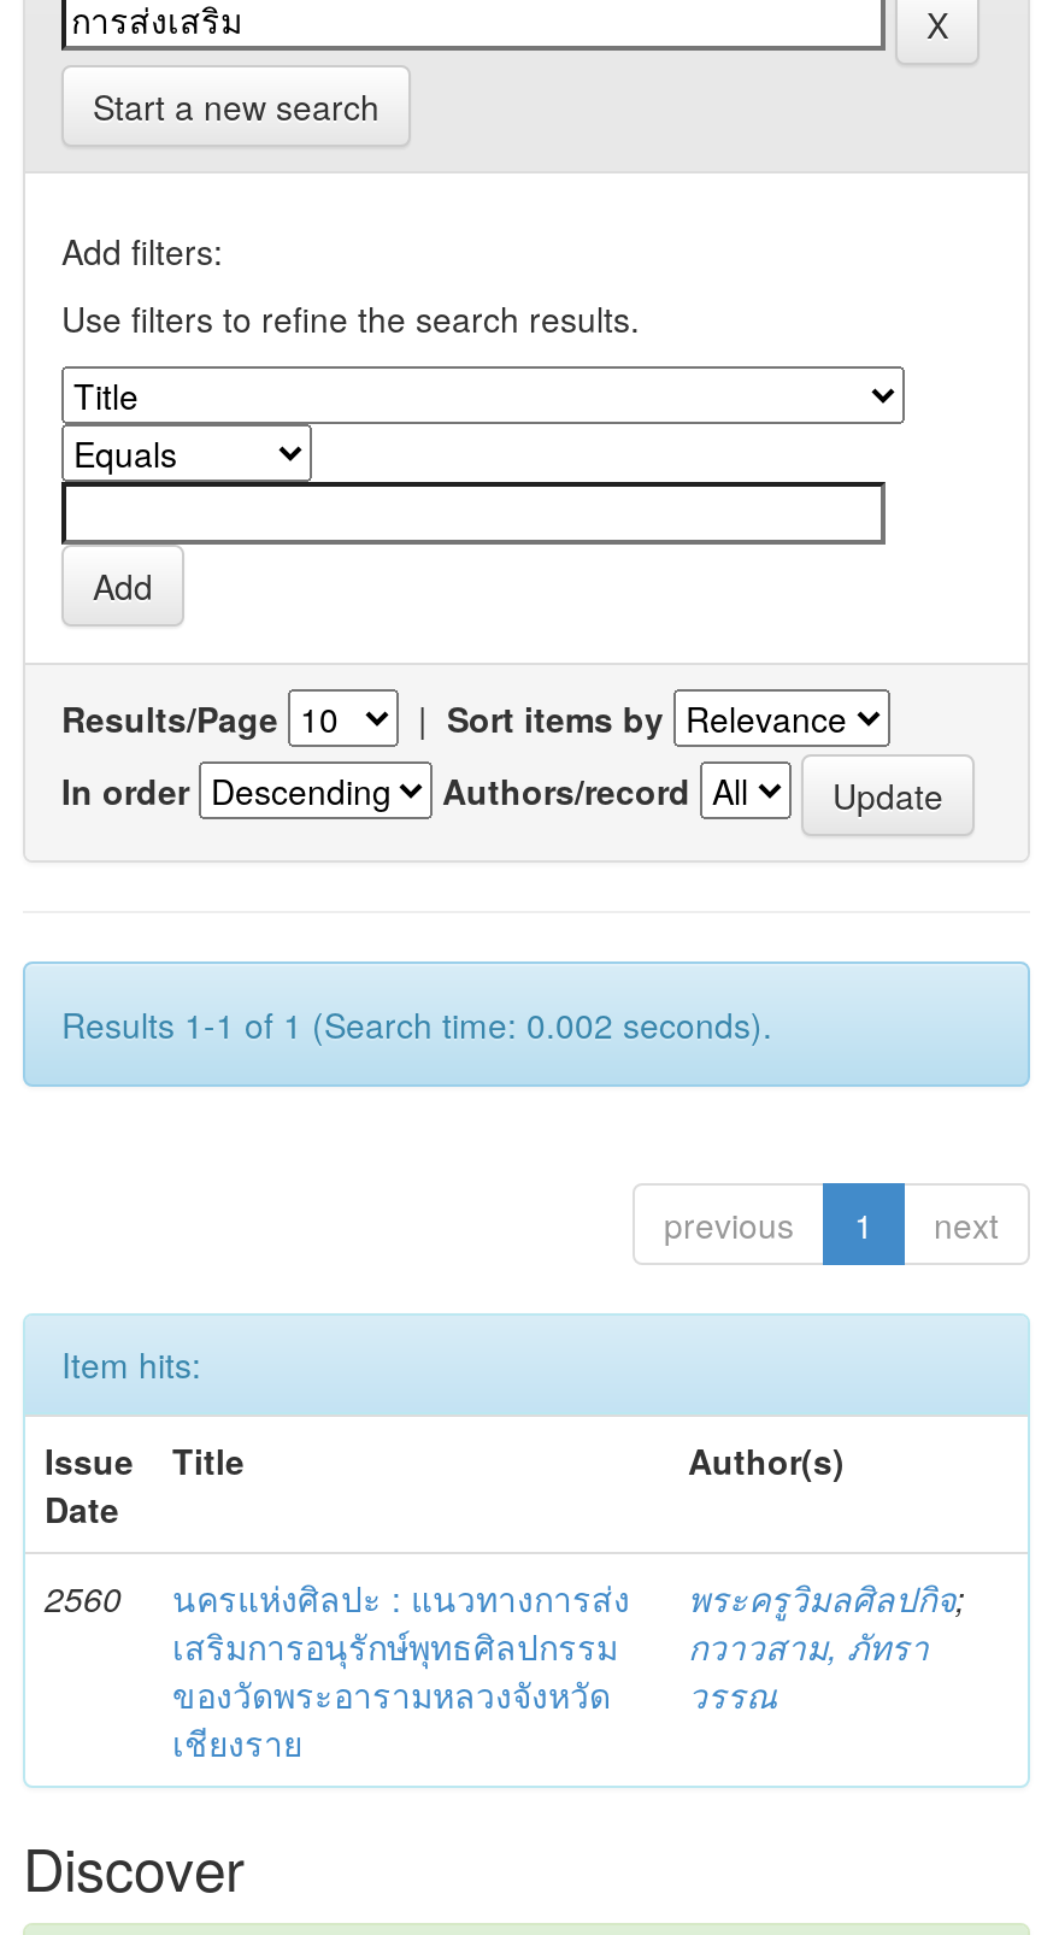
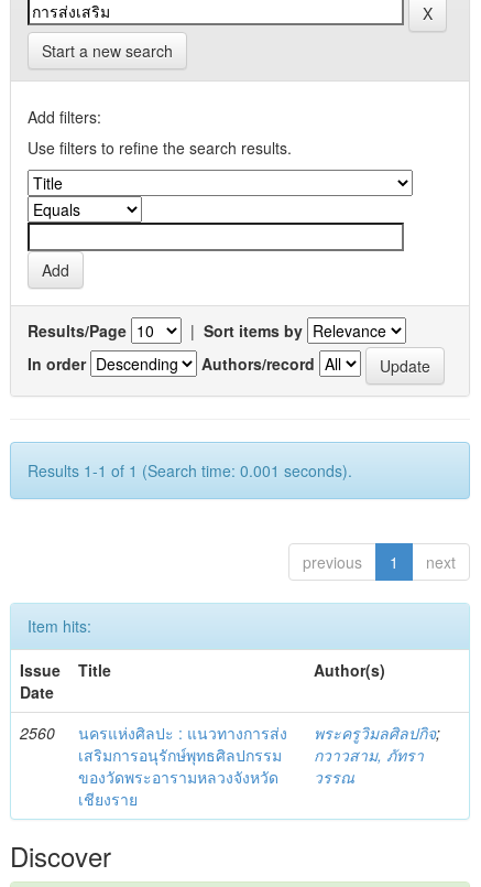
[61,1000,772,1048] Results 1-1 of 1 (Search time: 0.002 seconds). -> [28,459,352,482] Results 1-1 of 1 (Search time: 0.001 seconds).

